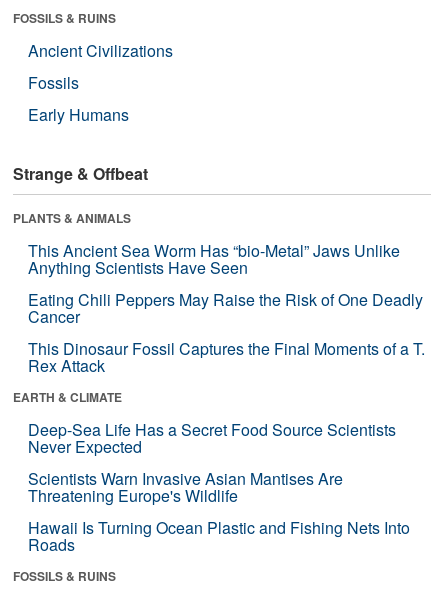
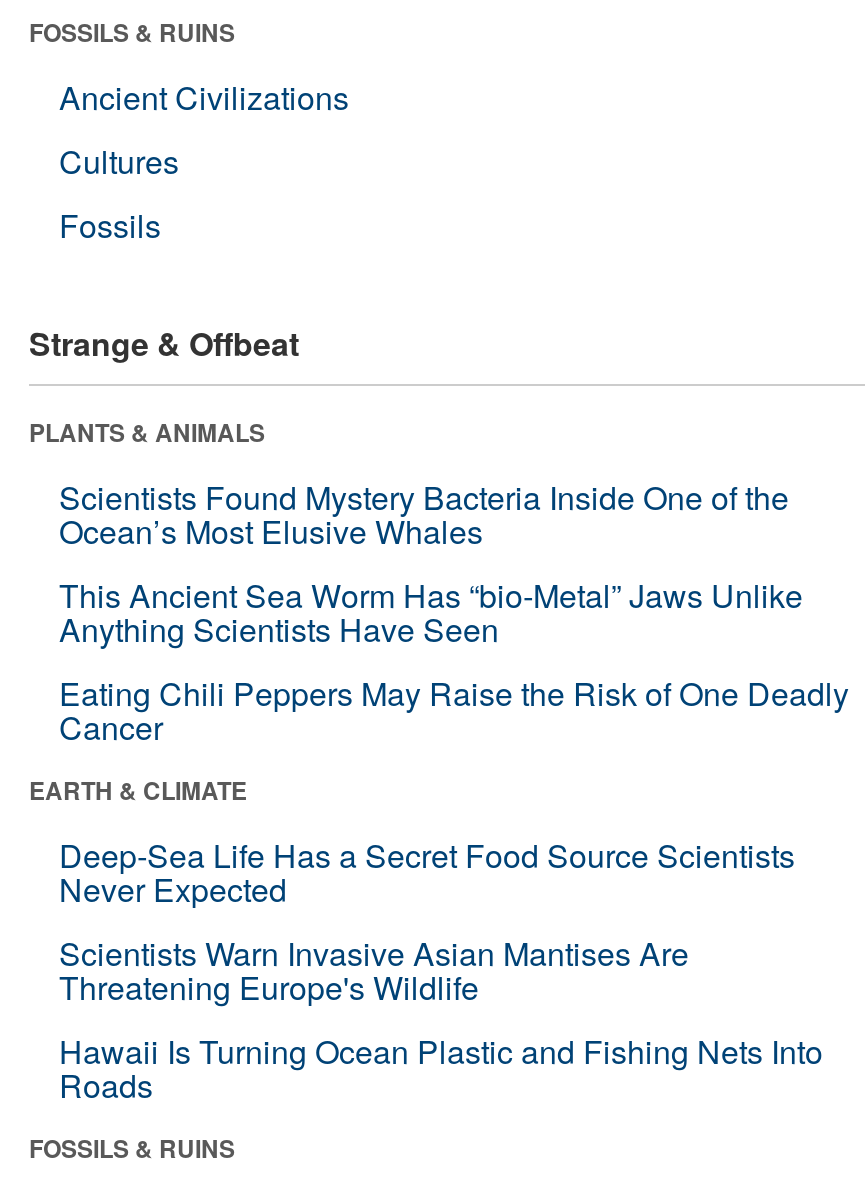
none -> [59,138,179,184] Cultures
moved [28,71,79,94] -> [59,202,161,248]: Fossils
[28,103,129,126] Early Humans -> none
none -> [59,474,789,554] Scientists Found Mystery Bacteria Inside One of the | Ocean’s Most Elusive Whales
moved [28,239,423,328] -> [59,572,849,750]: This Ancient Sea Worm Has “bio-Metal” Jaws Unlike | Anything Scientists Have Seen | Eating Chili Peppers May Raise the Risk of One Deadly | Cancer
[28,337,425,377] This Dinosaur Fossil Captures the Final Moments of a T. | Rex Attack -> none

